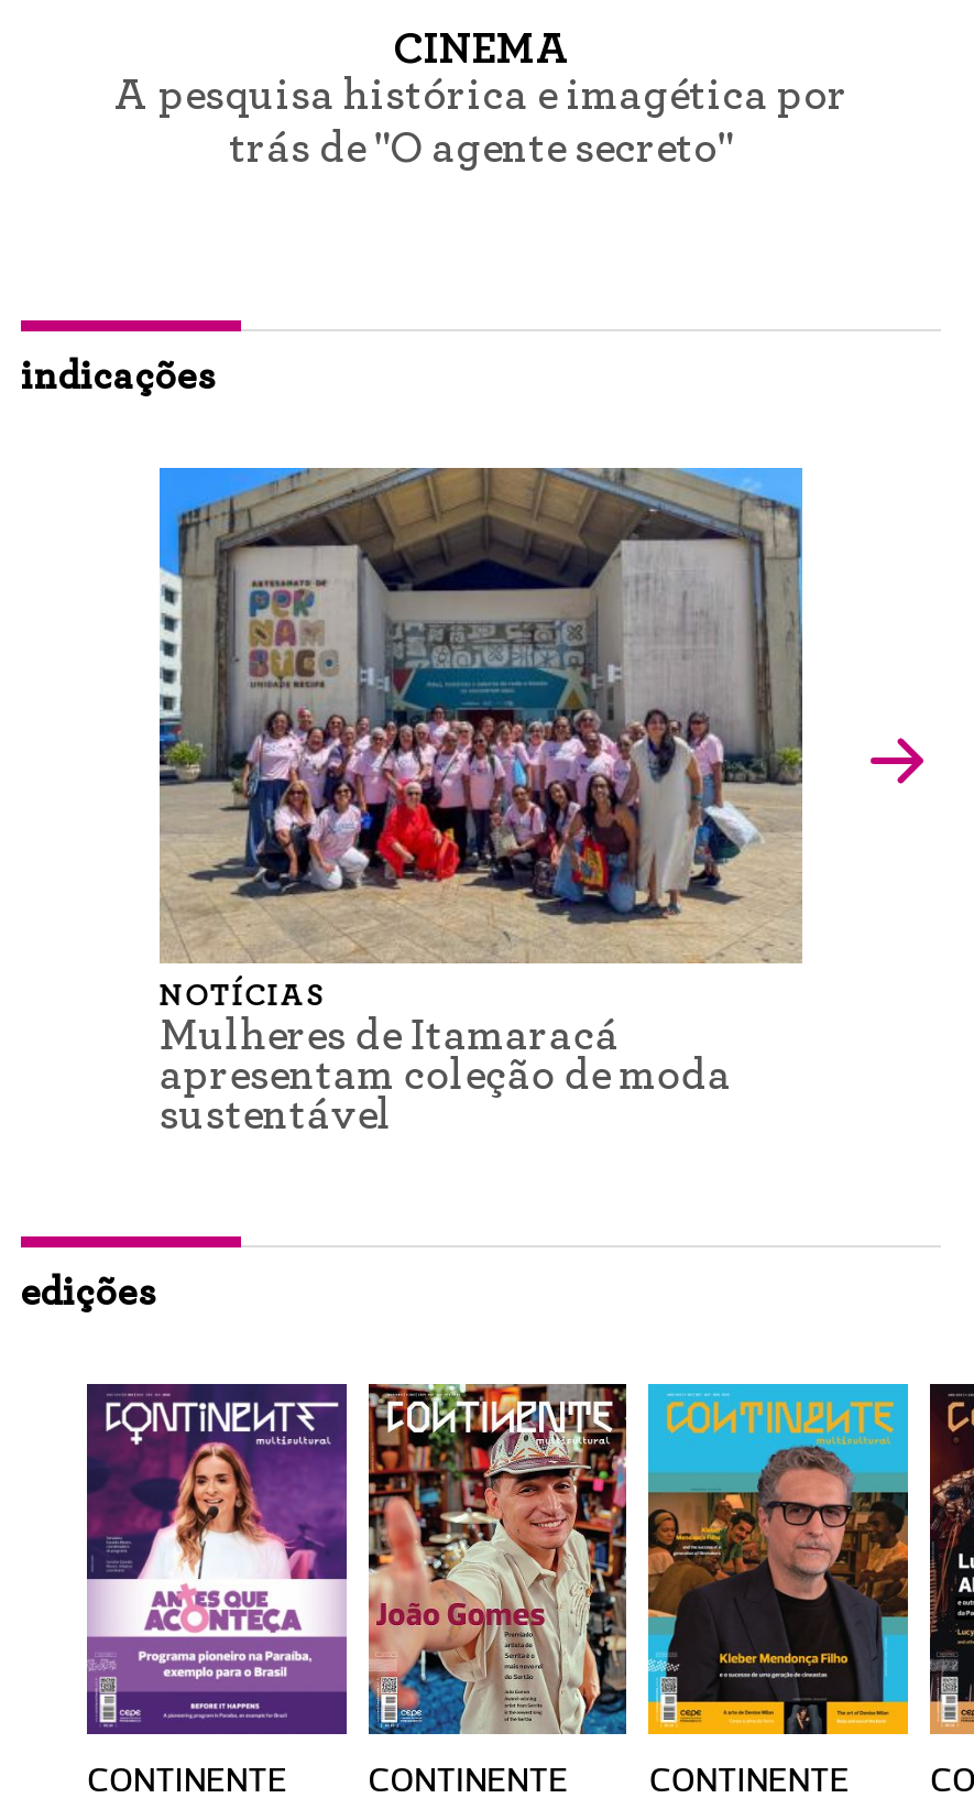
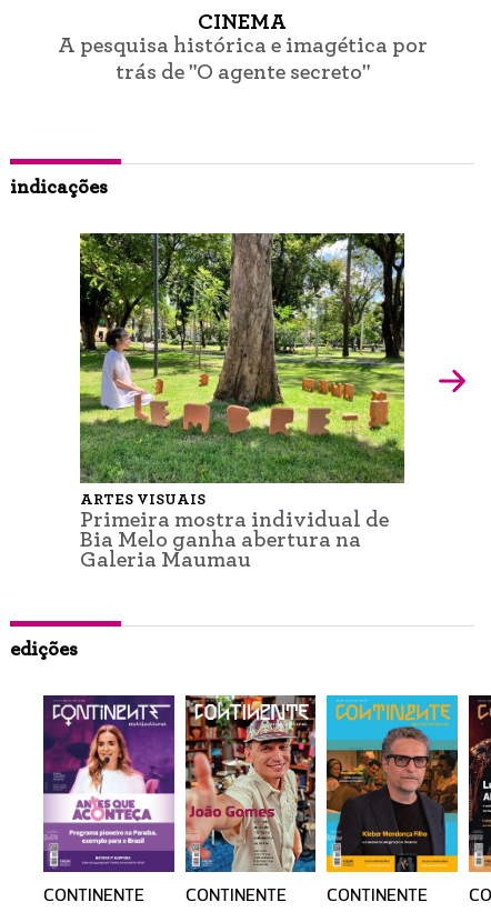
[157,466,805,1137] [image] | NOTÍCIAS | Mulheres de Itamaracá | apresentam coleção de moda | sustentável -> [79,232,405,571] [image] | ARTES VISUAIS | Primeira mostra individual de | Bia Melo ganha abertura na | Galeria Maumau

